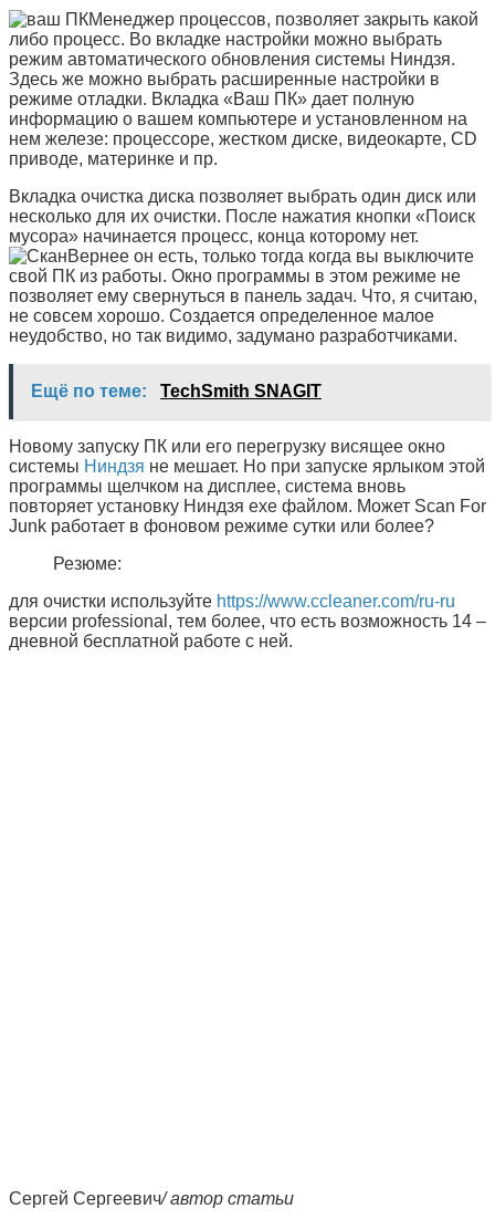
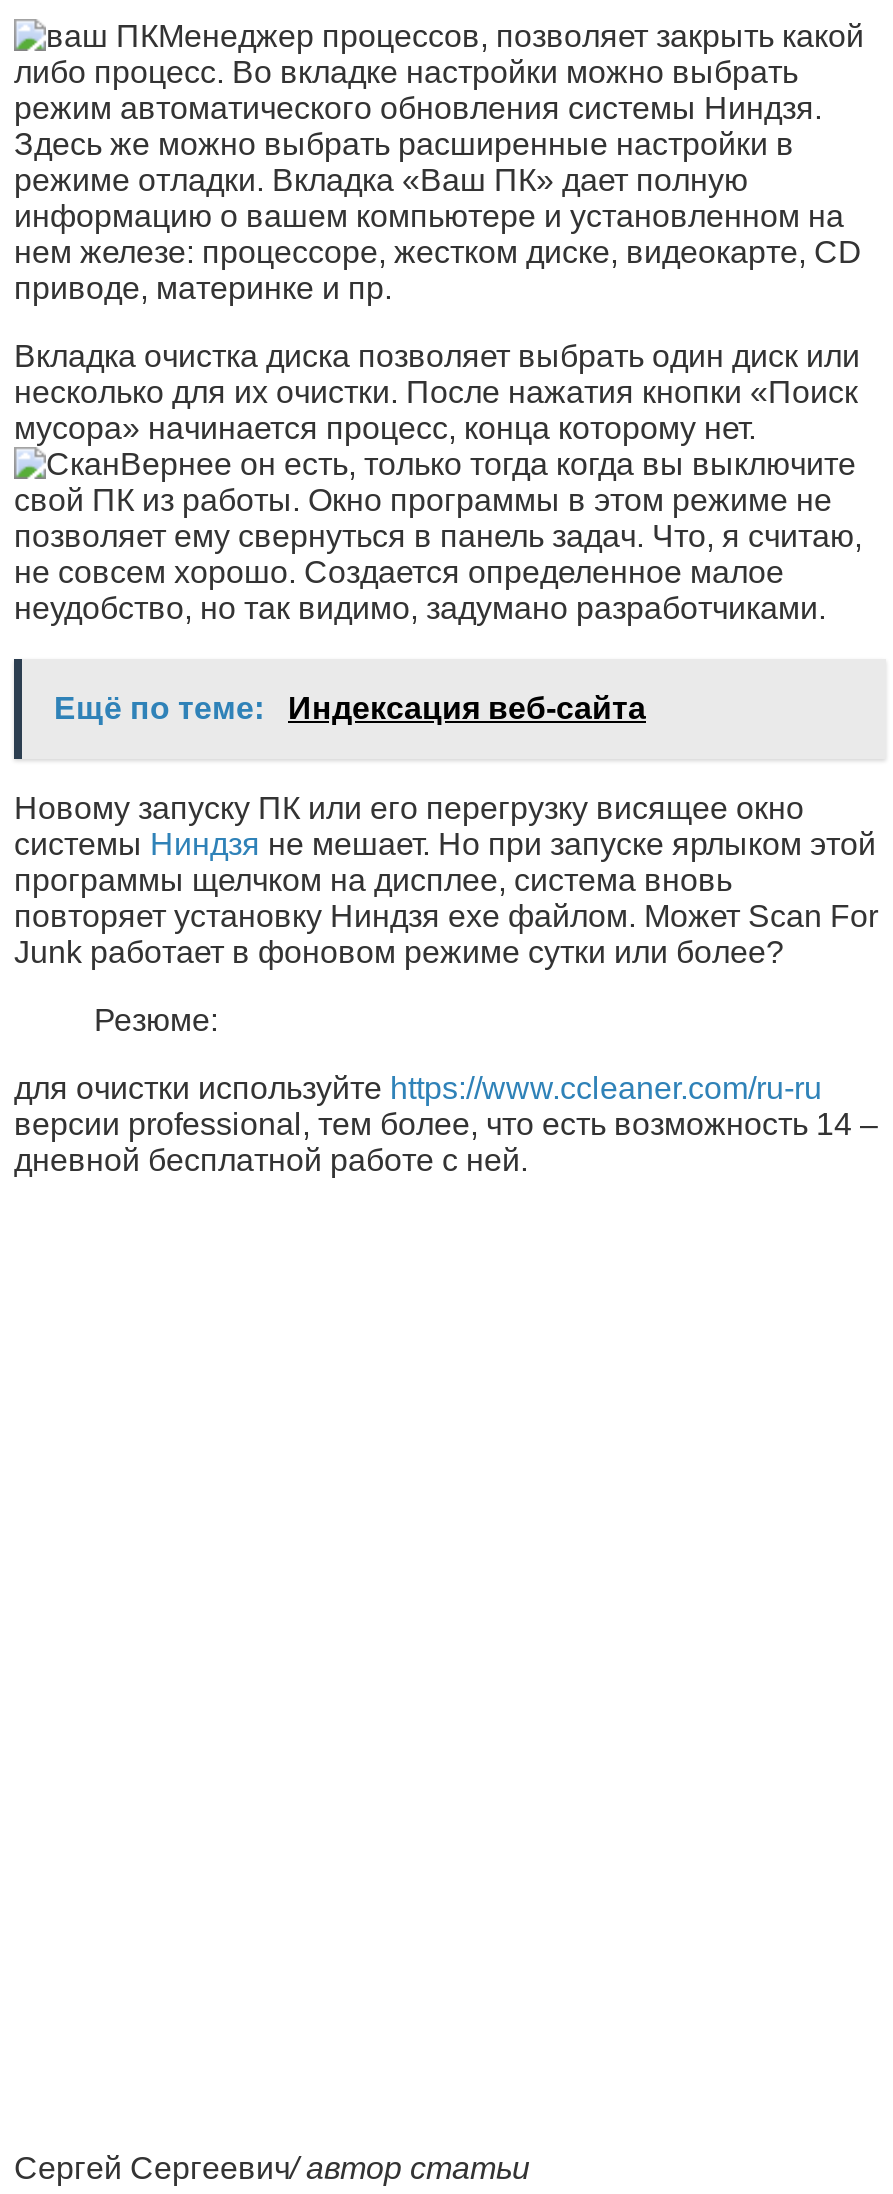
[31,381,322,400] Ещё по теме: TechSmith SNAGIT -> [54,691,646,725] Ещё по теме: Индексация веб-сайта

